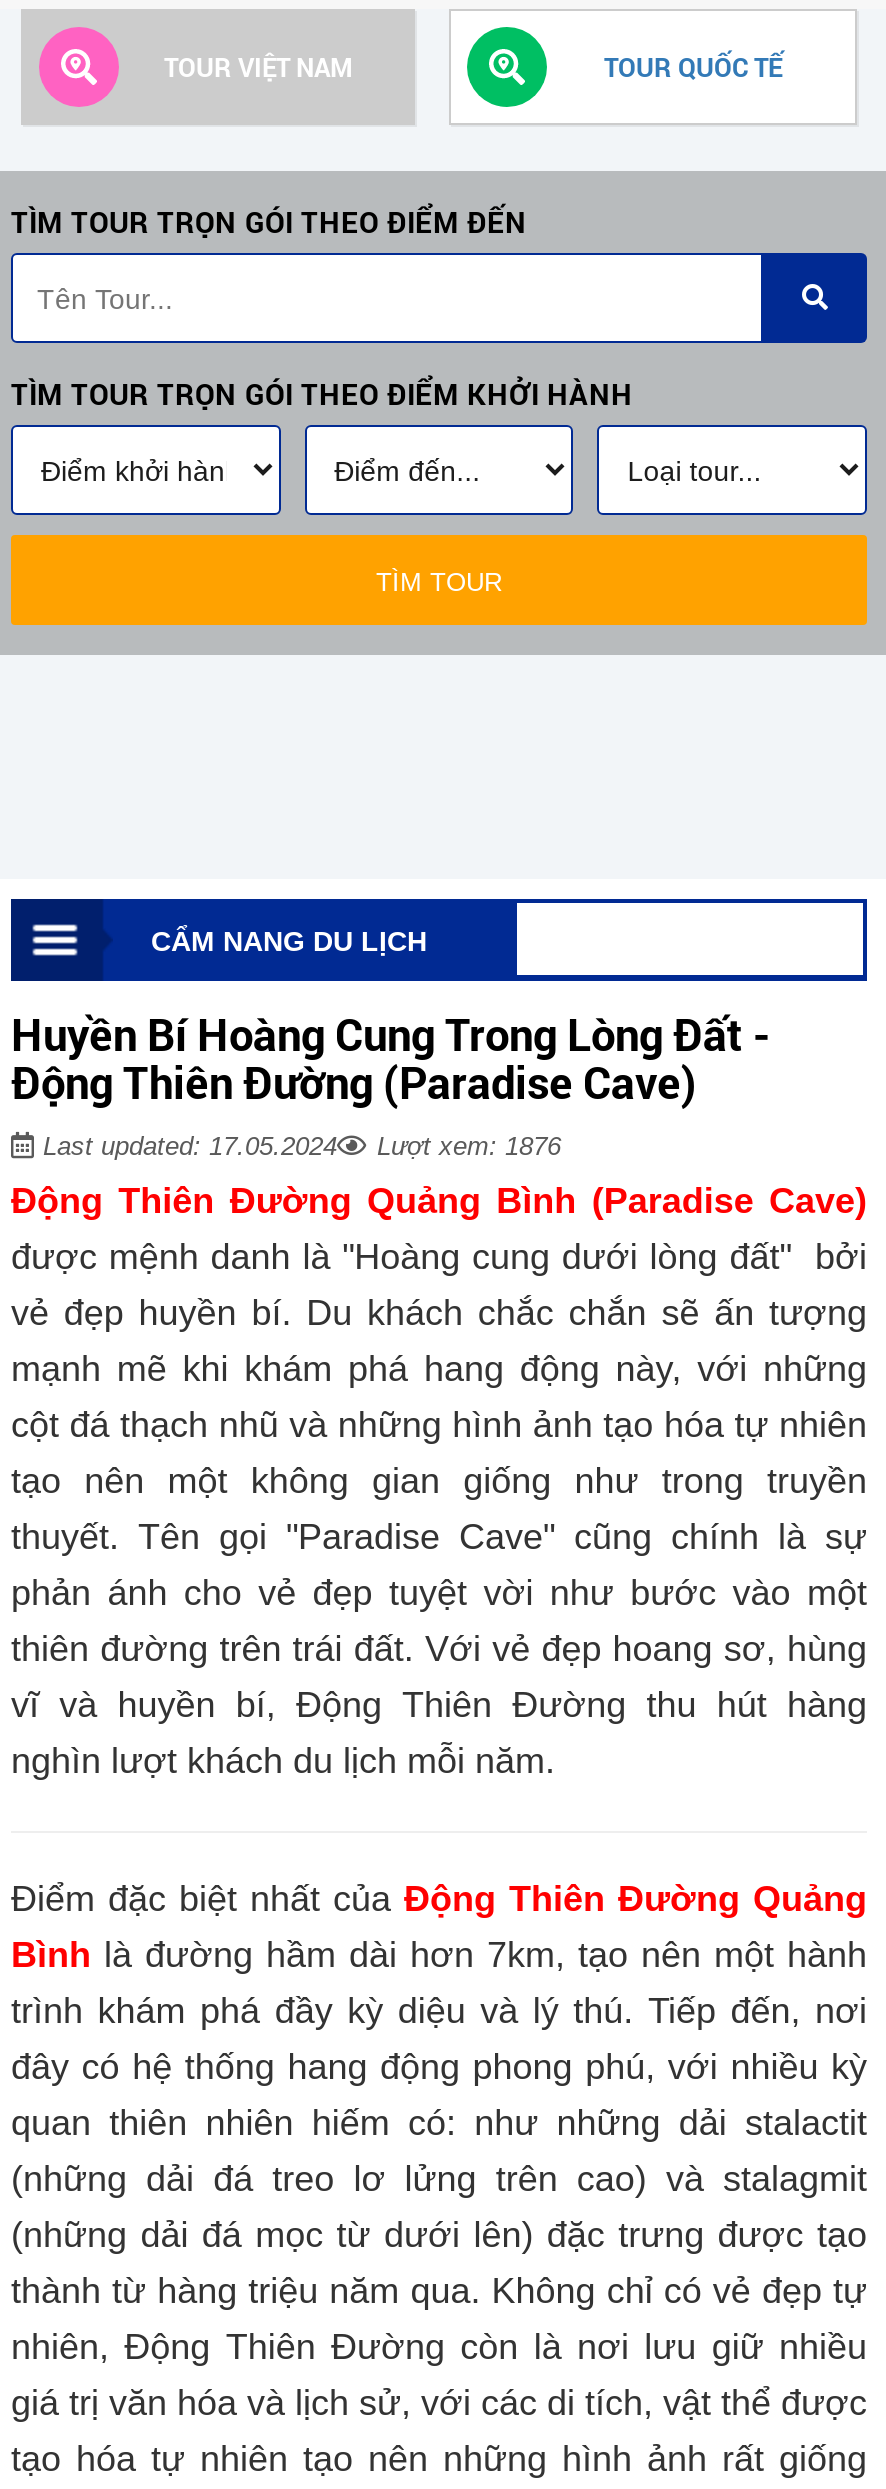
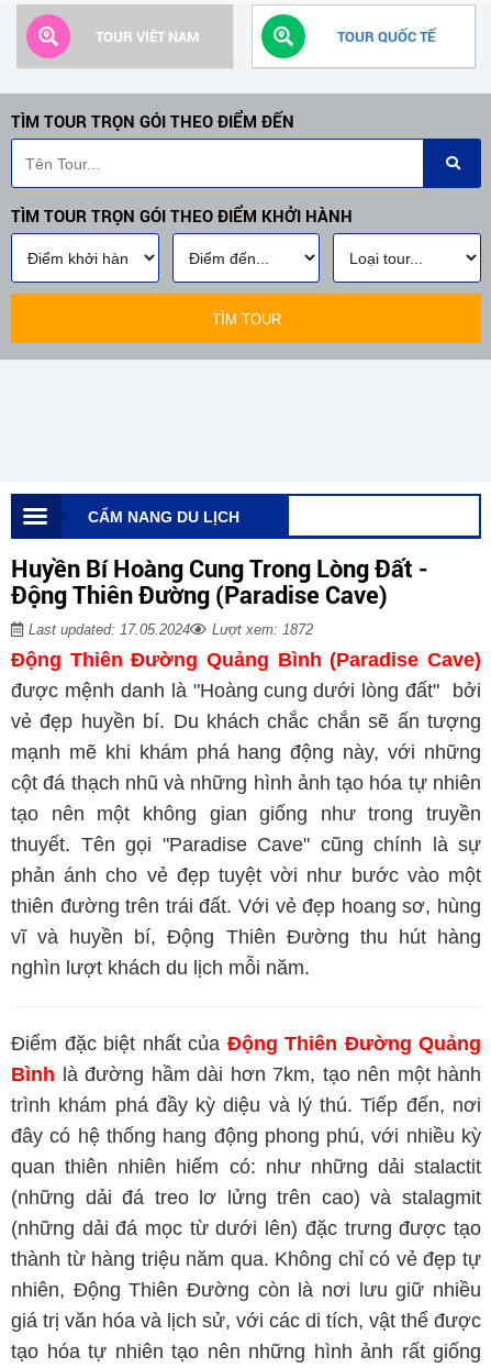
[43,1131,561,1161] Last updated: 17.05.2024 Lượt xem: 1876 -> [29,621,313,638] Last updated: 17.05.2024 Lượt xem: 1872

